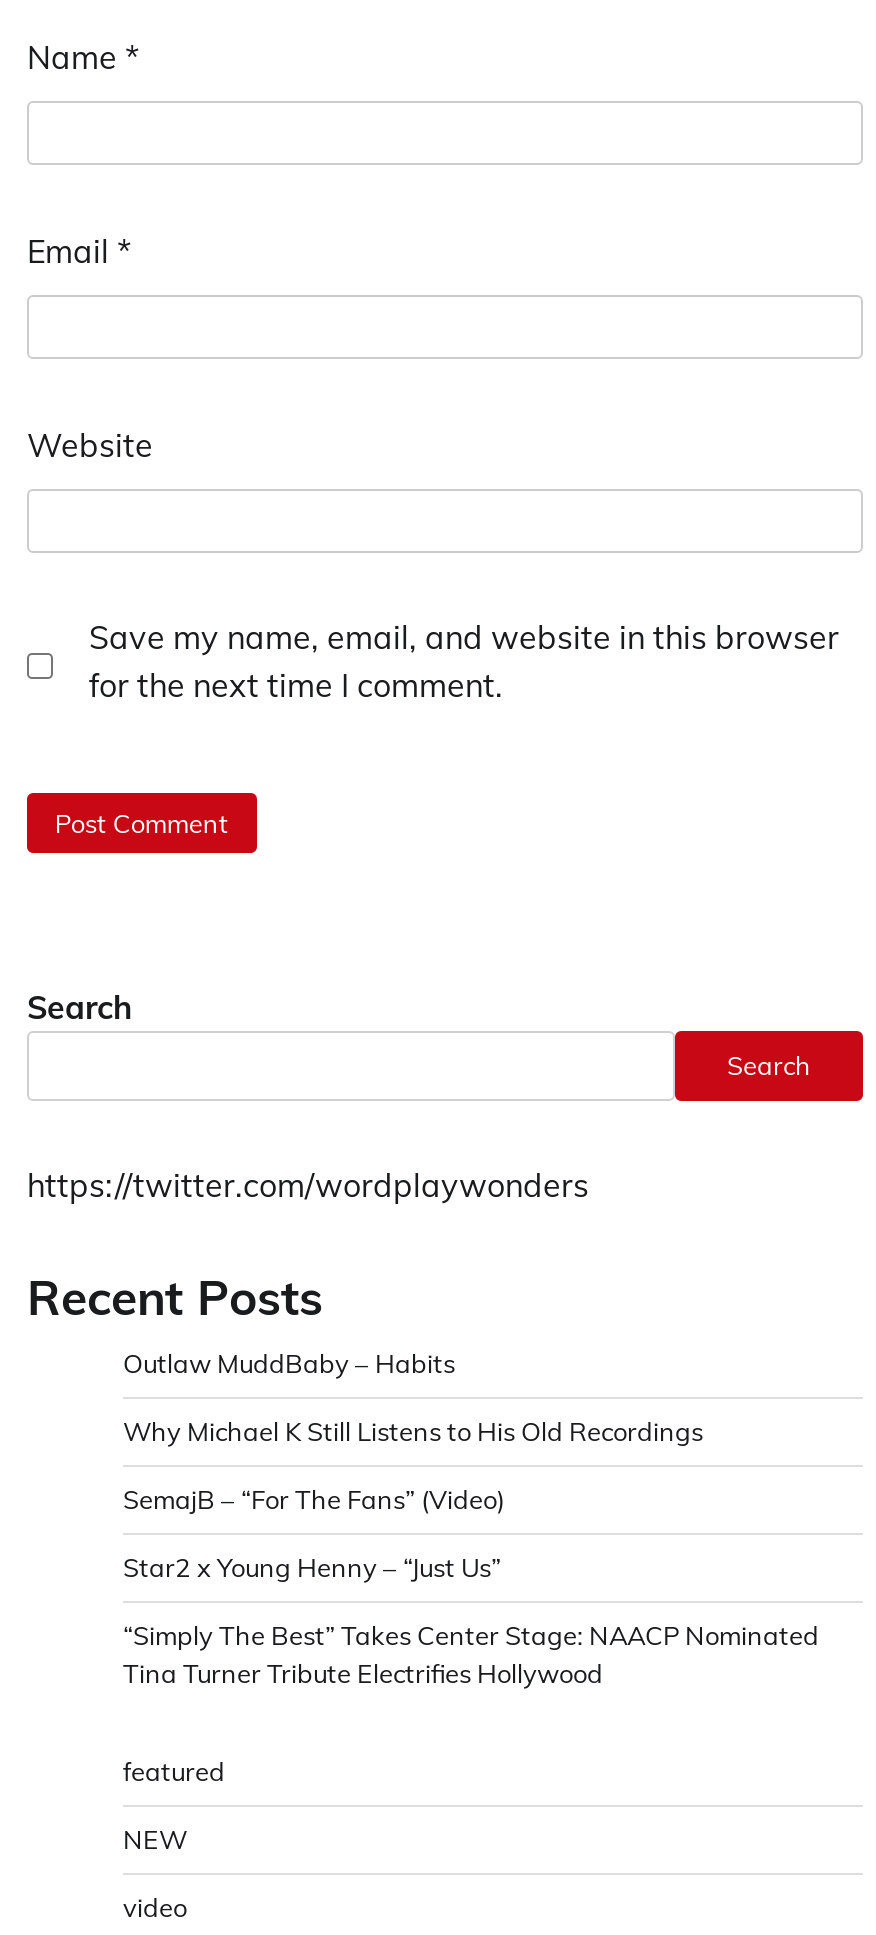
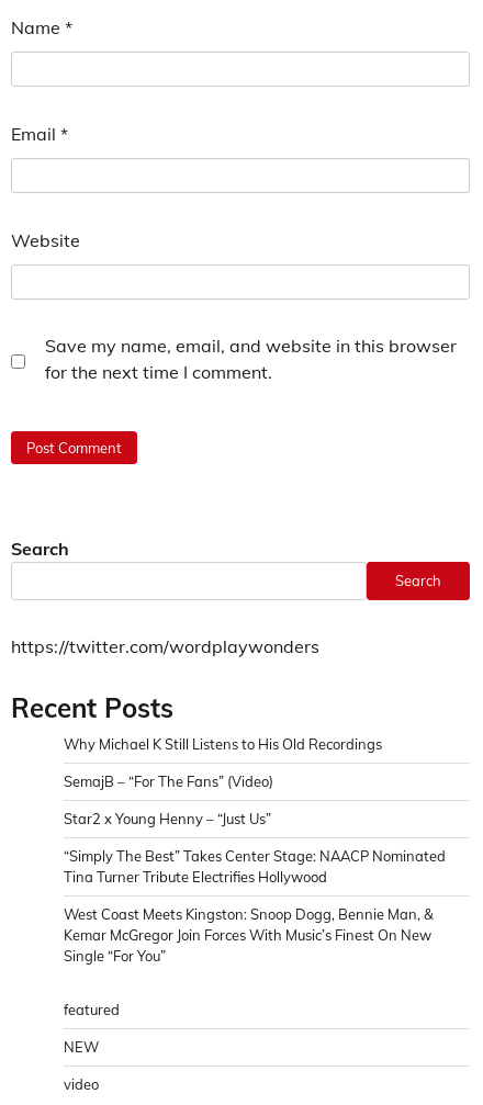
[123,1346,455,1378] Outlaw MuddBaby – Habits -> none
moved [123,1414,819,1688] -> [64,735,446,885]: Why Michael K Still Listens to His Old Recordings | SemajB – “For The Fans” (Video) | Star2 x Young Henny – “Just Us” | “Simply The Best” Takes Center Stage: NAACP Nominated | Tina Turner Tribute Electrifies Hollywood
none -> [64,905,434,964] West Coast Meets Kingston: Snoop Dogg, Bennie Man, & | Kemar McGregor Join Forces With Music’s Finest On New | Single “For You”

